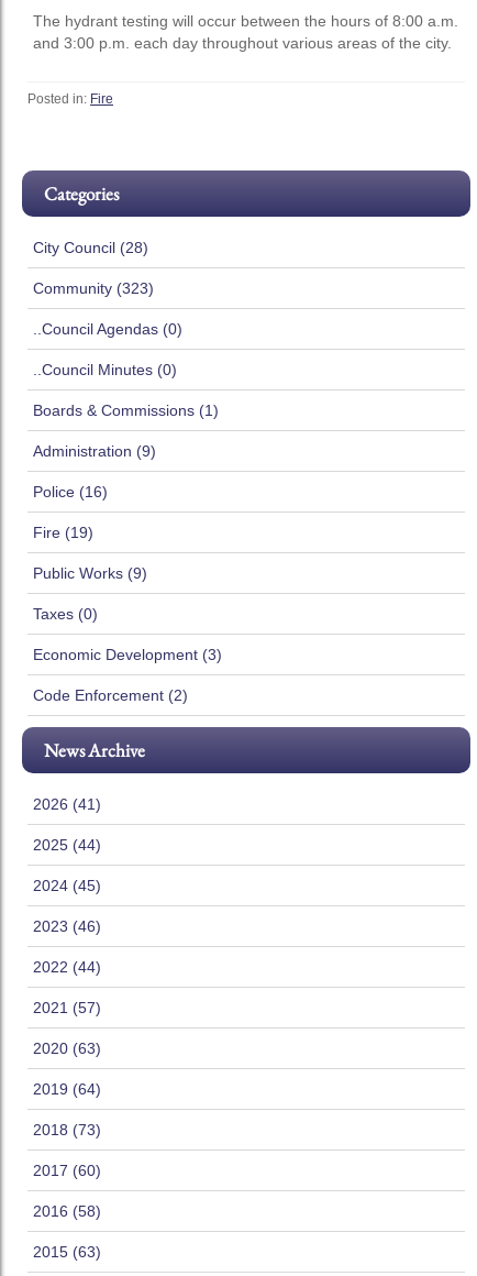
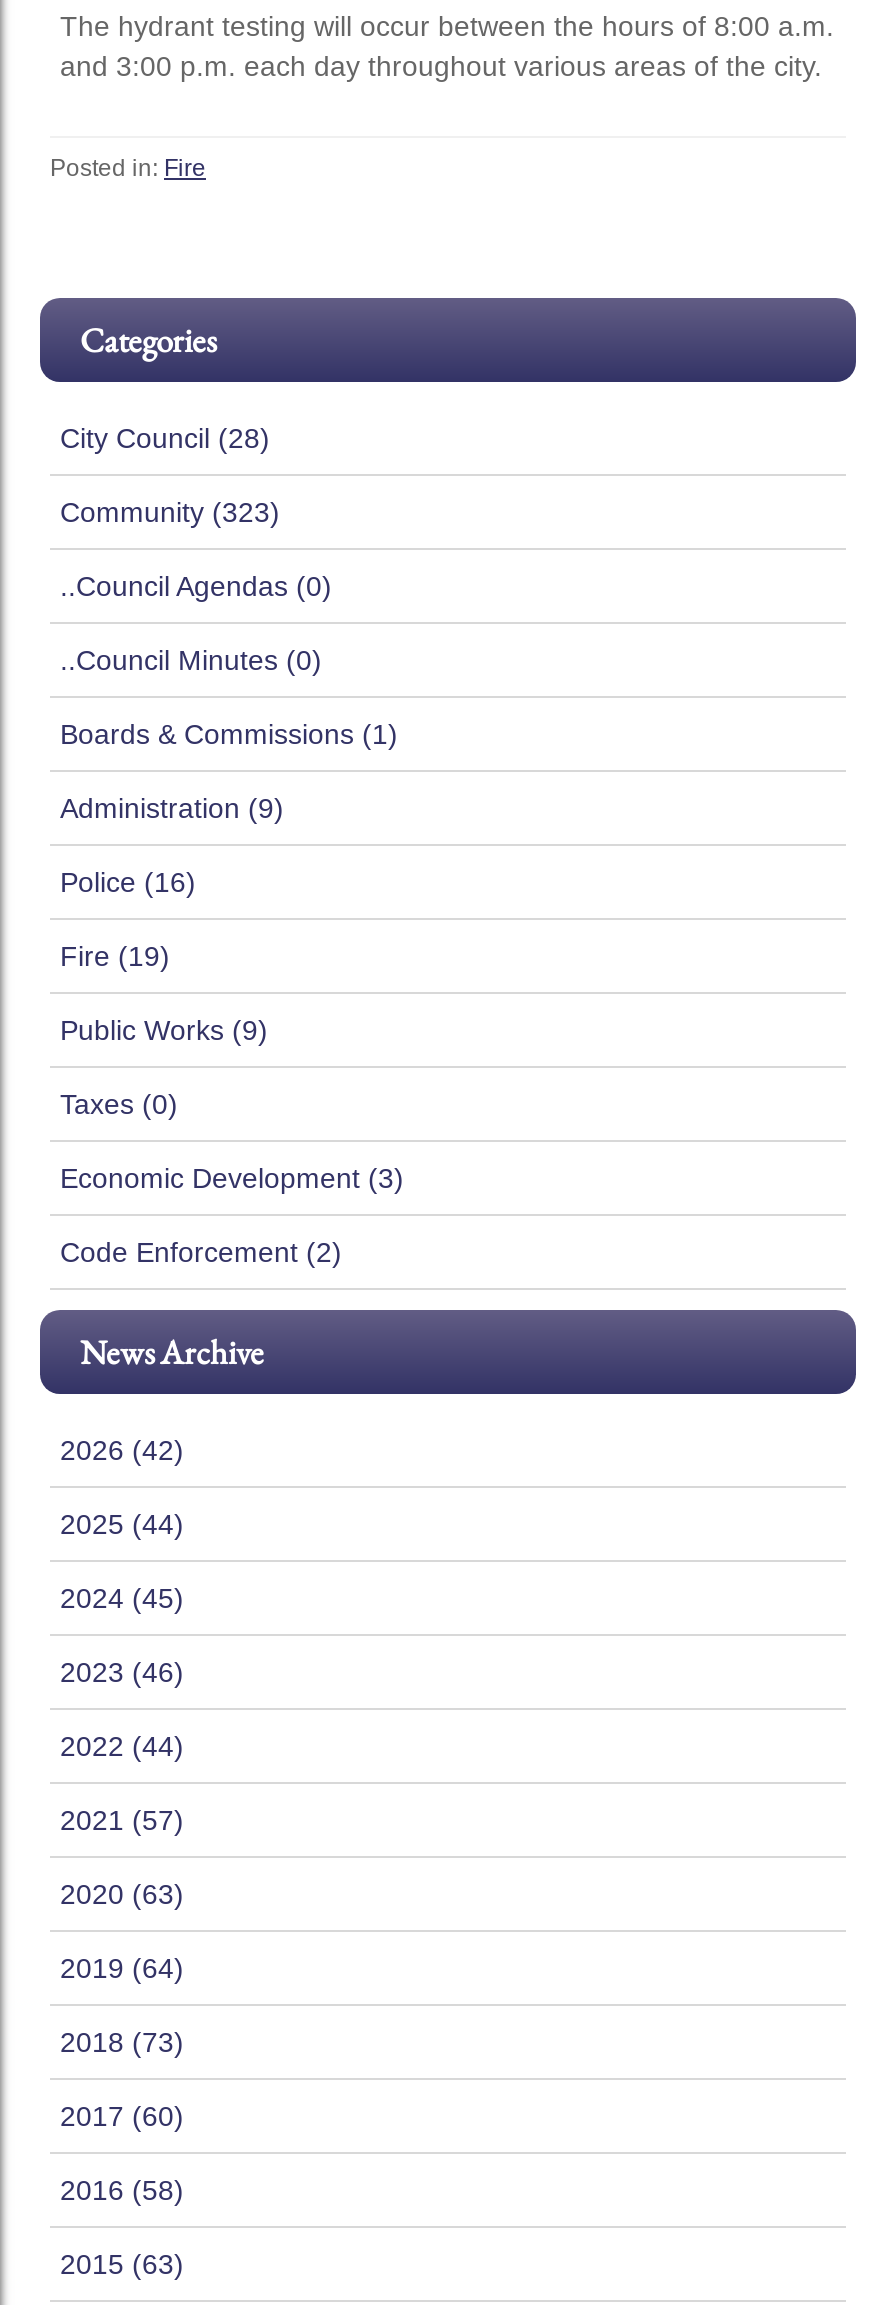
[33,795,101,813] 2026 (41) -> [60,1434,184,1466] 2026 (42)

